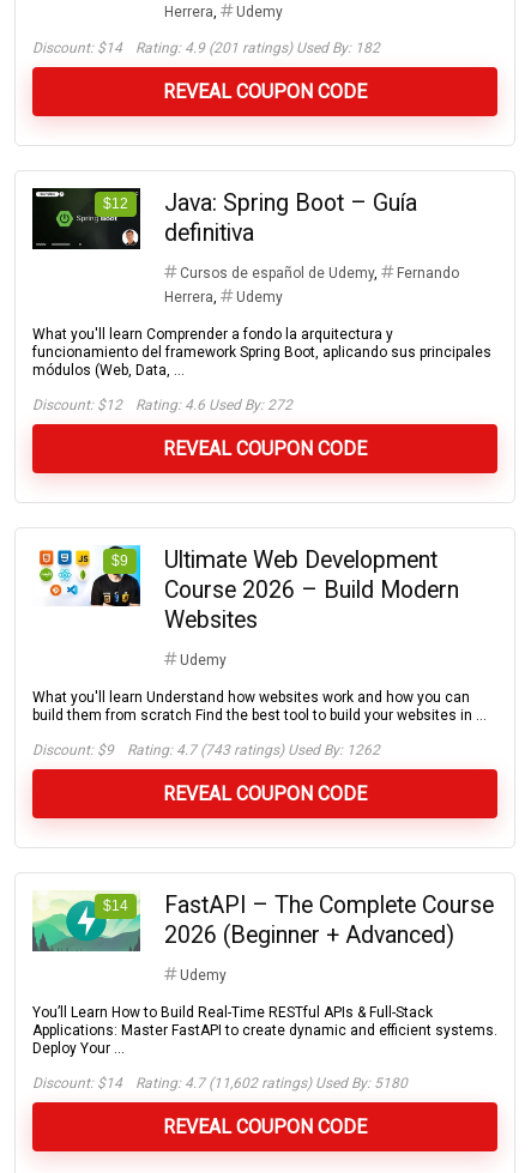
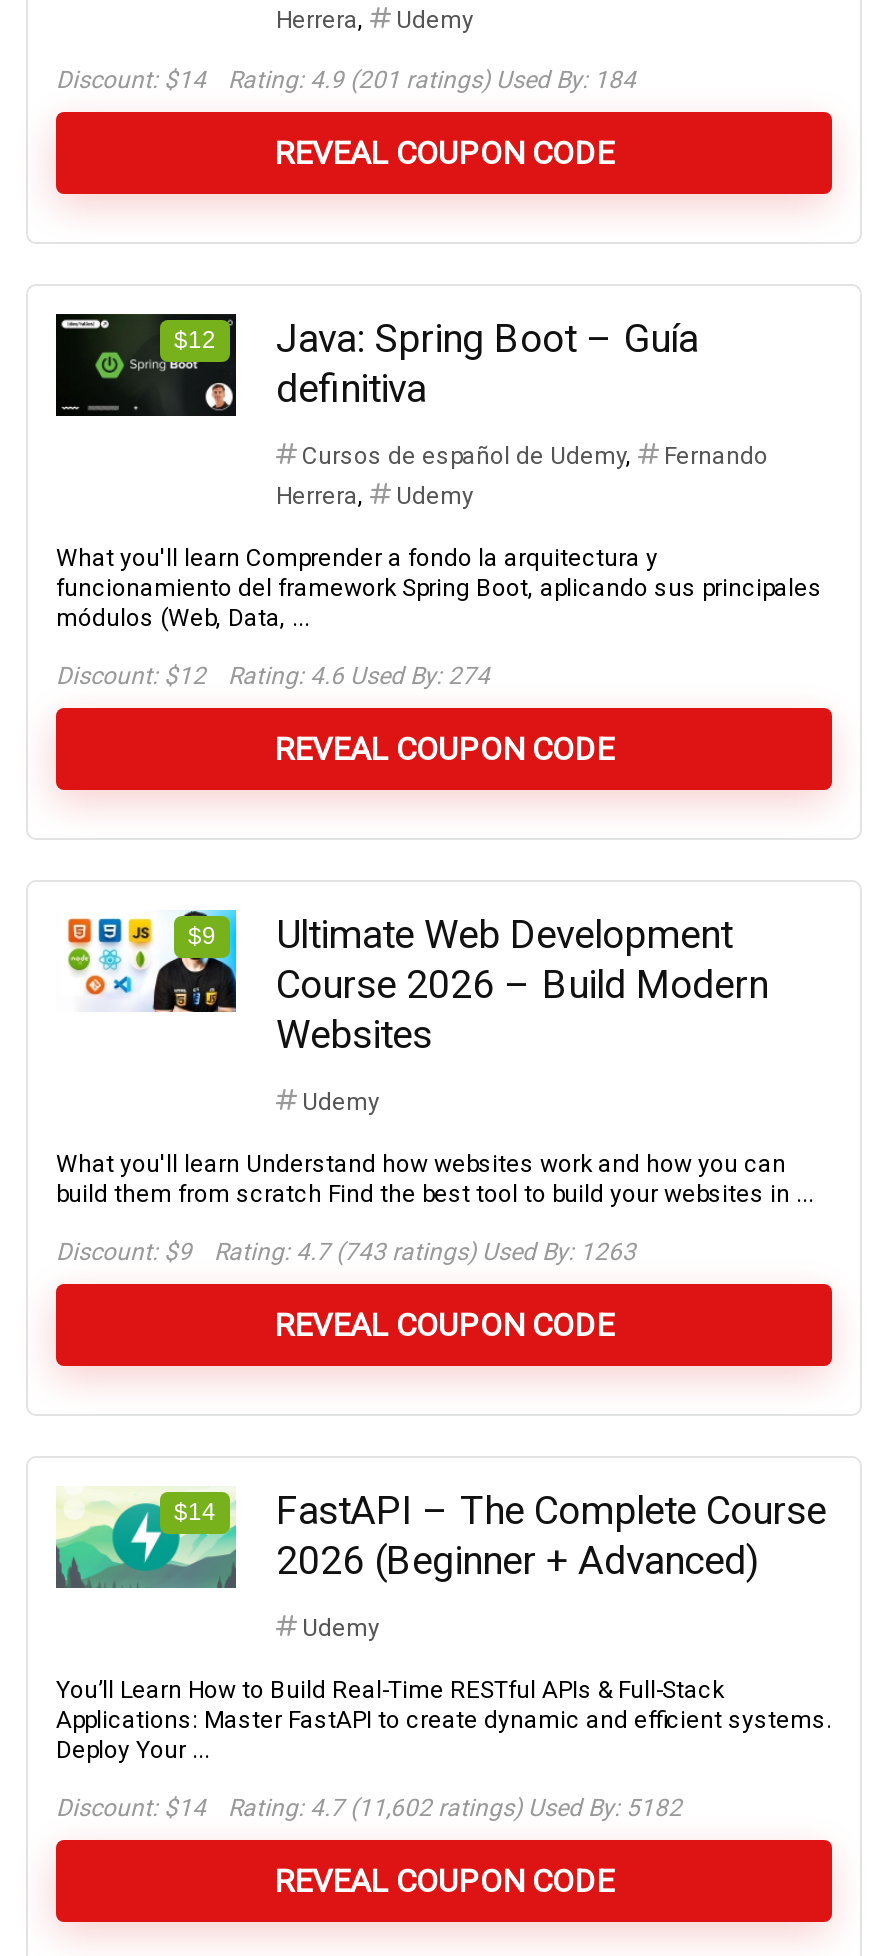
[32,40,380,56] Discount: $14 Rating: 4.9 (201 ratings) Used By: 182 -> [56,66,636,94] Discount: $14 Rating: 4.9 (201 ratings) Used By: 184
[32,397,292,413] Discount: $12 Rating: 4.6 Used By: 272 -> [56,662,490,690] Discount: $12 Rating: 4.6 Used By: 274
[32,742,380,758] Discount: $9 Rating: 4.7 (743 ratings) Used By: 1262 -> [56,1238,636,1266] Discount: $9 Rating: 4.7 (743 ratings) Used By: 1263
[32,1075,408,1092] Discount: $14 Rating: 4.7 (11,602 ratings) Used By: 5180 -> [56,1794,682,1822] Discount: $14 Rating: 4.7 (11,602 ratings) Used By: 5182

